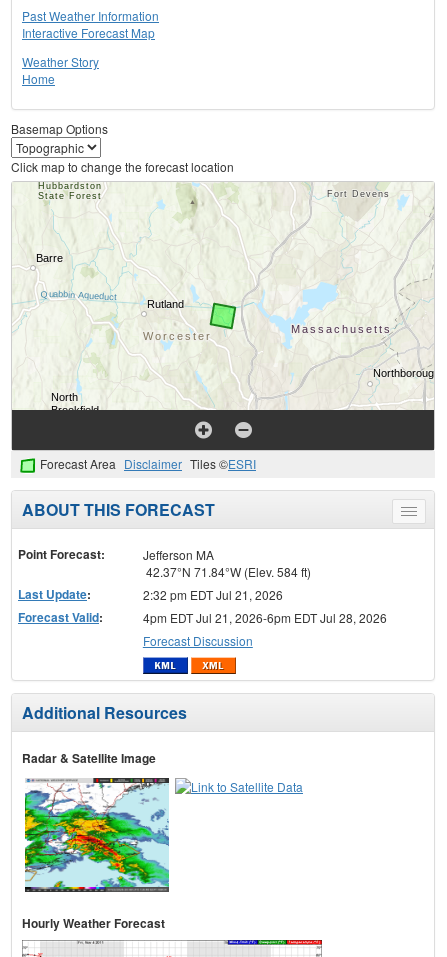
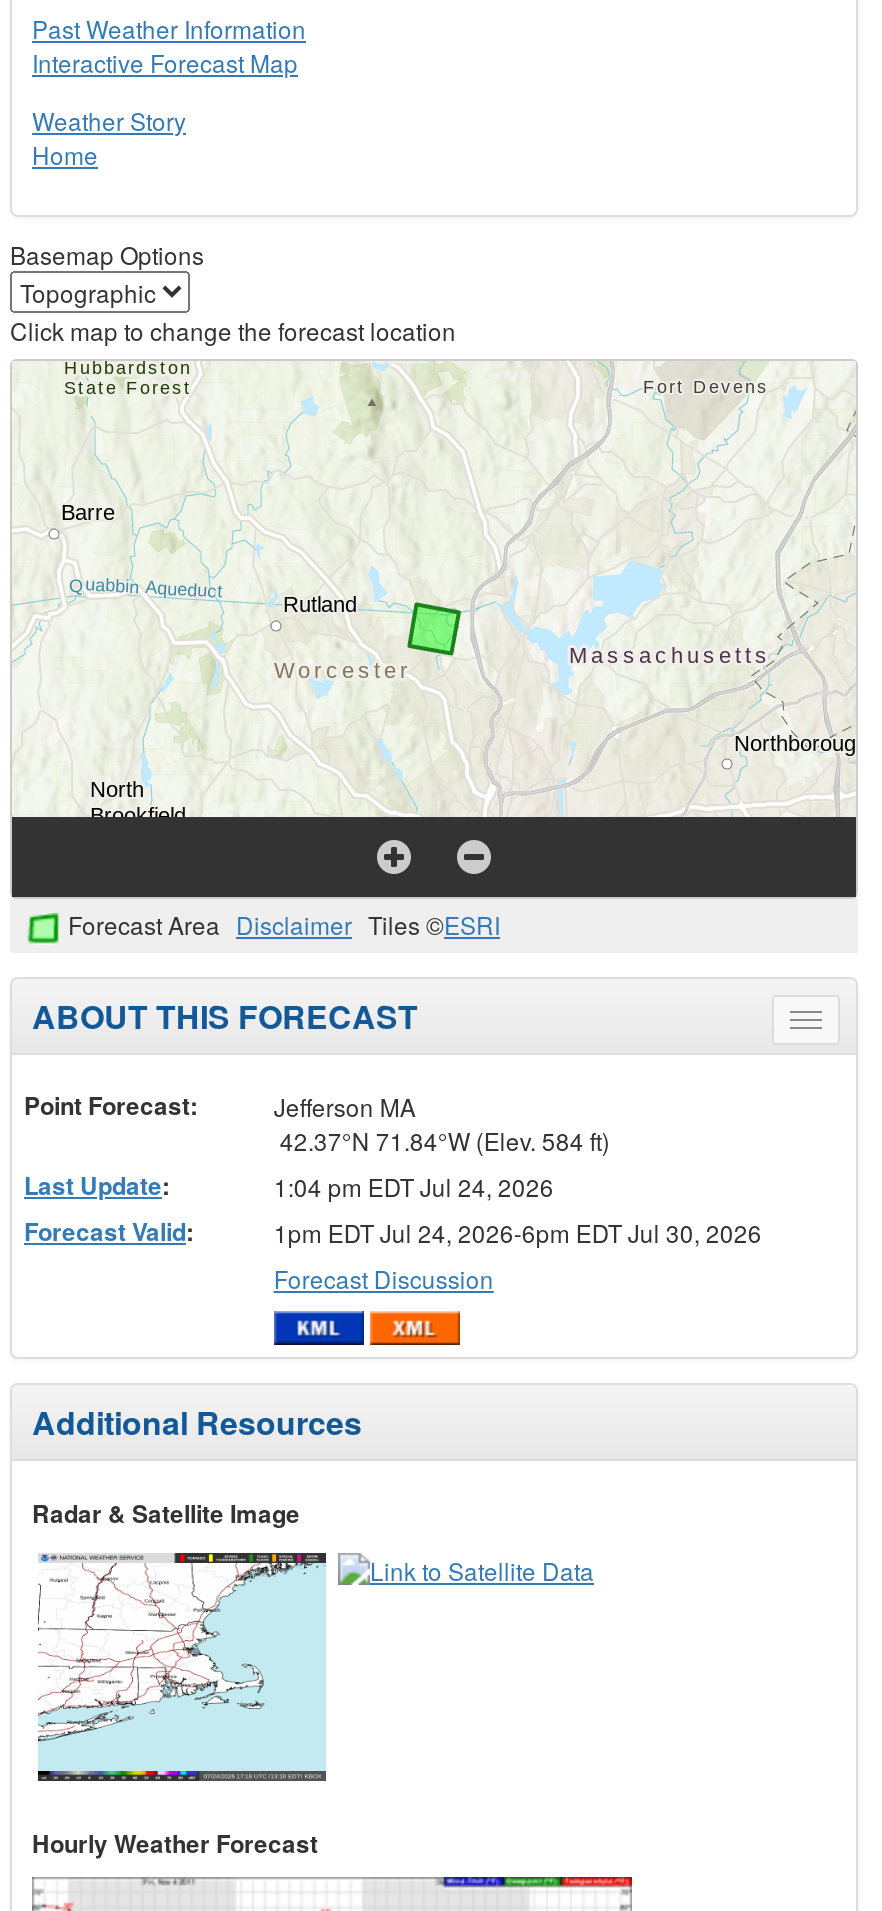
[143,586,283,603] 2:32 pm EDT Jul 21, 2026 -> [274,1169,554,1203] 1:04 pm EDT Jul 24, 2026
[143,609,387,626] 4pm EDT Jul 21, 2026-6pm EDT Jul 28, 2026 -> [274,1215,762,1249] 1pm EDT Jul 24, 2026-6pm EDT Jul 30, 2026
[24,783,170,888] [image] -> [38,1563,326,1773] [image]

